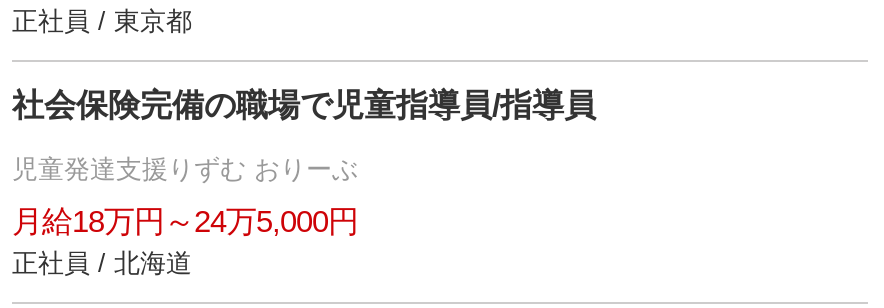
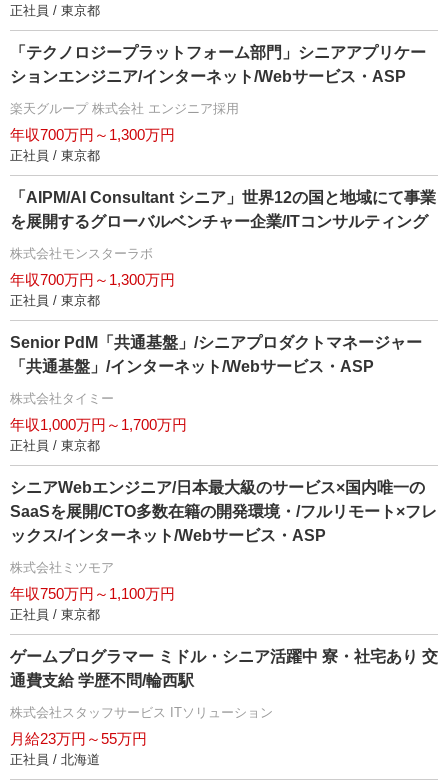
[12,89,596,239] 社会保険完備の職場で児童指導員/指導員 | 児童発達支援りずむ おりーぶ | 月給18万円～24万5,000円 -> [10,44,438,747] 「テクノロジープラットフォーム部門」シニアアプリケー | ションエンジニア/インターネット/Webサービス・ASP | 楽天グループ 株式会社 エンジニア採用 | 年収700万円～1,300万円 | 正社員 / 東京都 | 「AIPM/AI Consultant シニア」世界12の国と地域にて事業 | を展開するグローバルベンチャー企業/ITコンサルティング | 株式会社モンスターラボ | 年収700万円～1,300万円 | 正社員 / 東京都 | Senior PdM「共通基盤」/シニアプロダクトマネージャー | 「共通基盤」/インターネット/Webサービス・ASP | 株式会社タイミー | 年収1,000万円～1,700万円 | 正社員 / 東京都 | シニアWebエンジニア/日本最大級のサービス×国内唯一の | SaaSを展開/CTO多数在籍の開発環境・/フルリモート×フレ | ックス/インターネット/Webサービス・ASP | 株式会社ミツモア | 年収750万円～1,100万円 | 正社員 / 東京都 | ゲームプログラマー ミドル・シニア活躍中 寮・社宅あり 交 | 通費支給 学歴不問/輪西駅 | 株式会社スタッフサービス ITソリューション | 月給23万円～55万円

